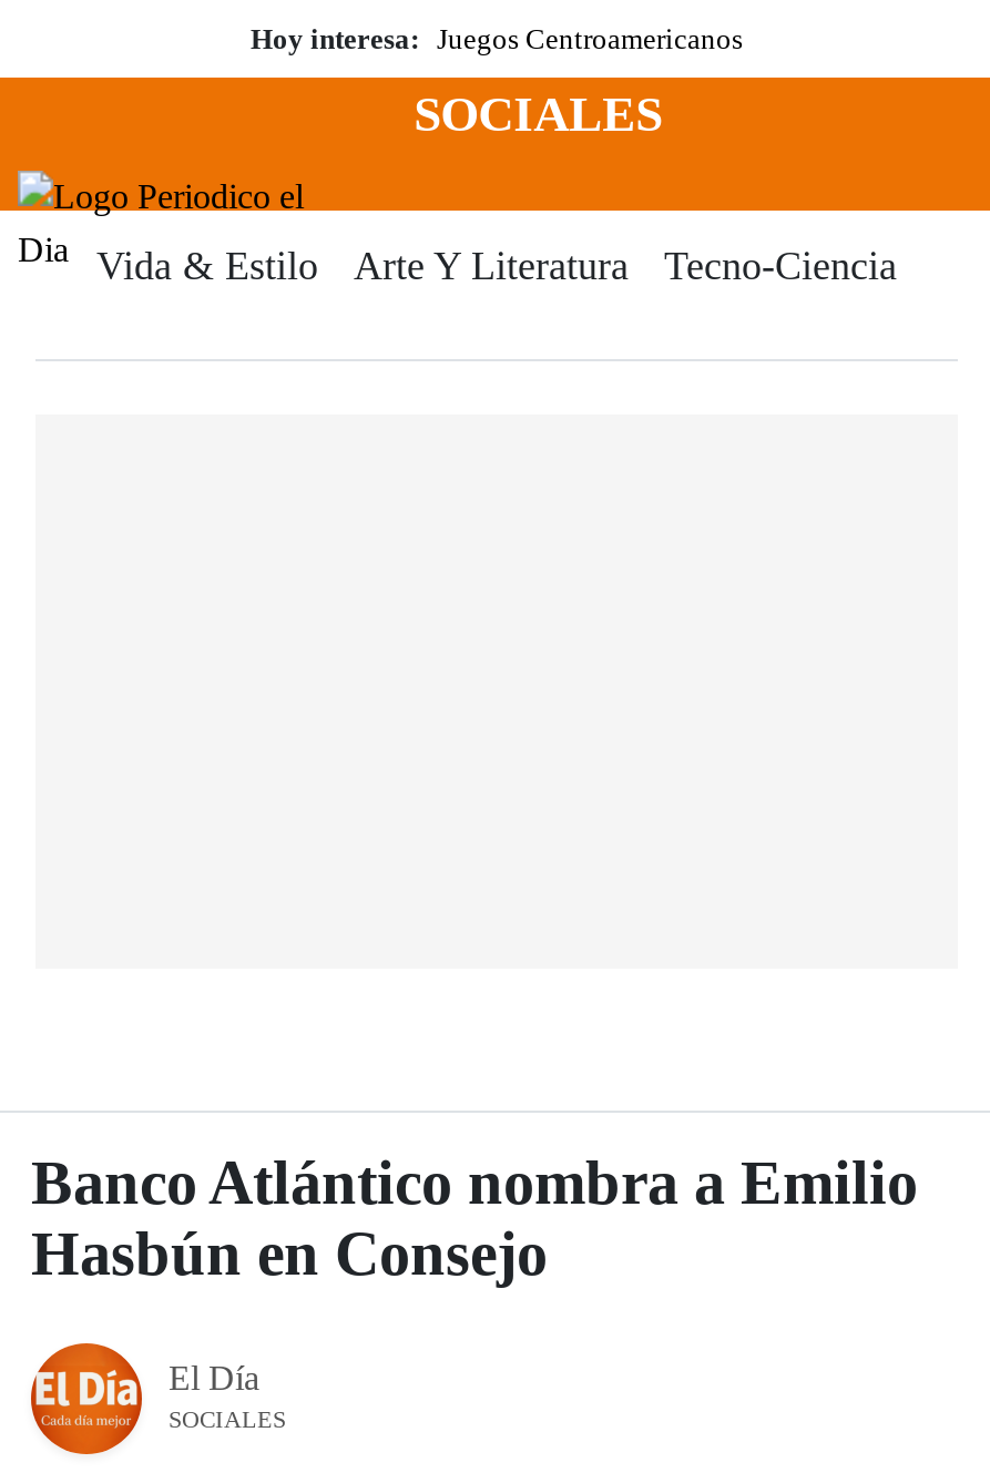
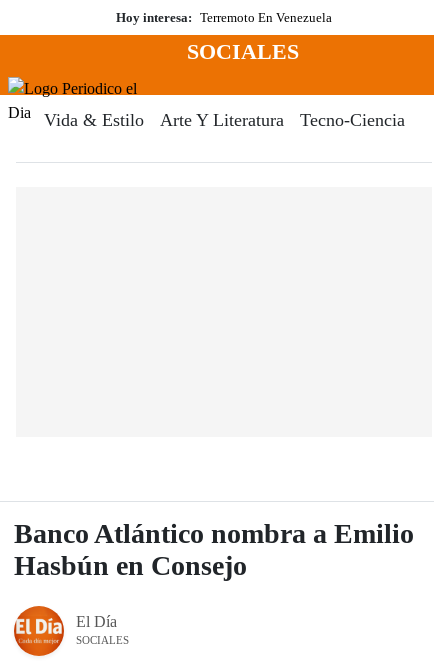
[251,22,743,55] Hoy interesa: Juegos Centroamericanos -> [116,10,332,25] Hoy interesa: Terremoto En Venezuela

